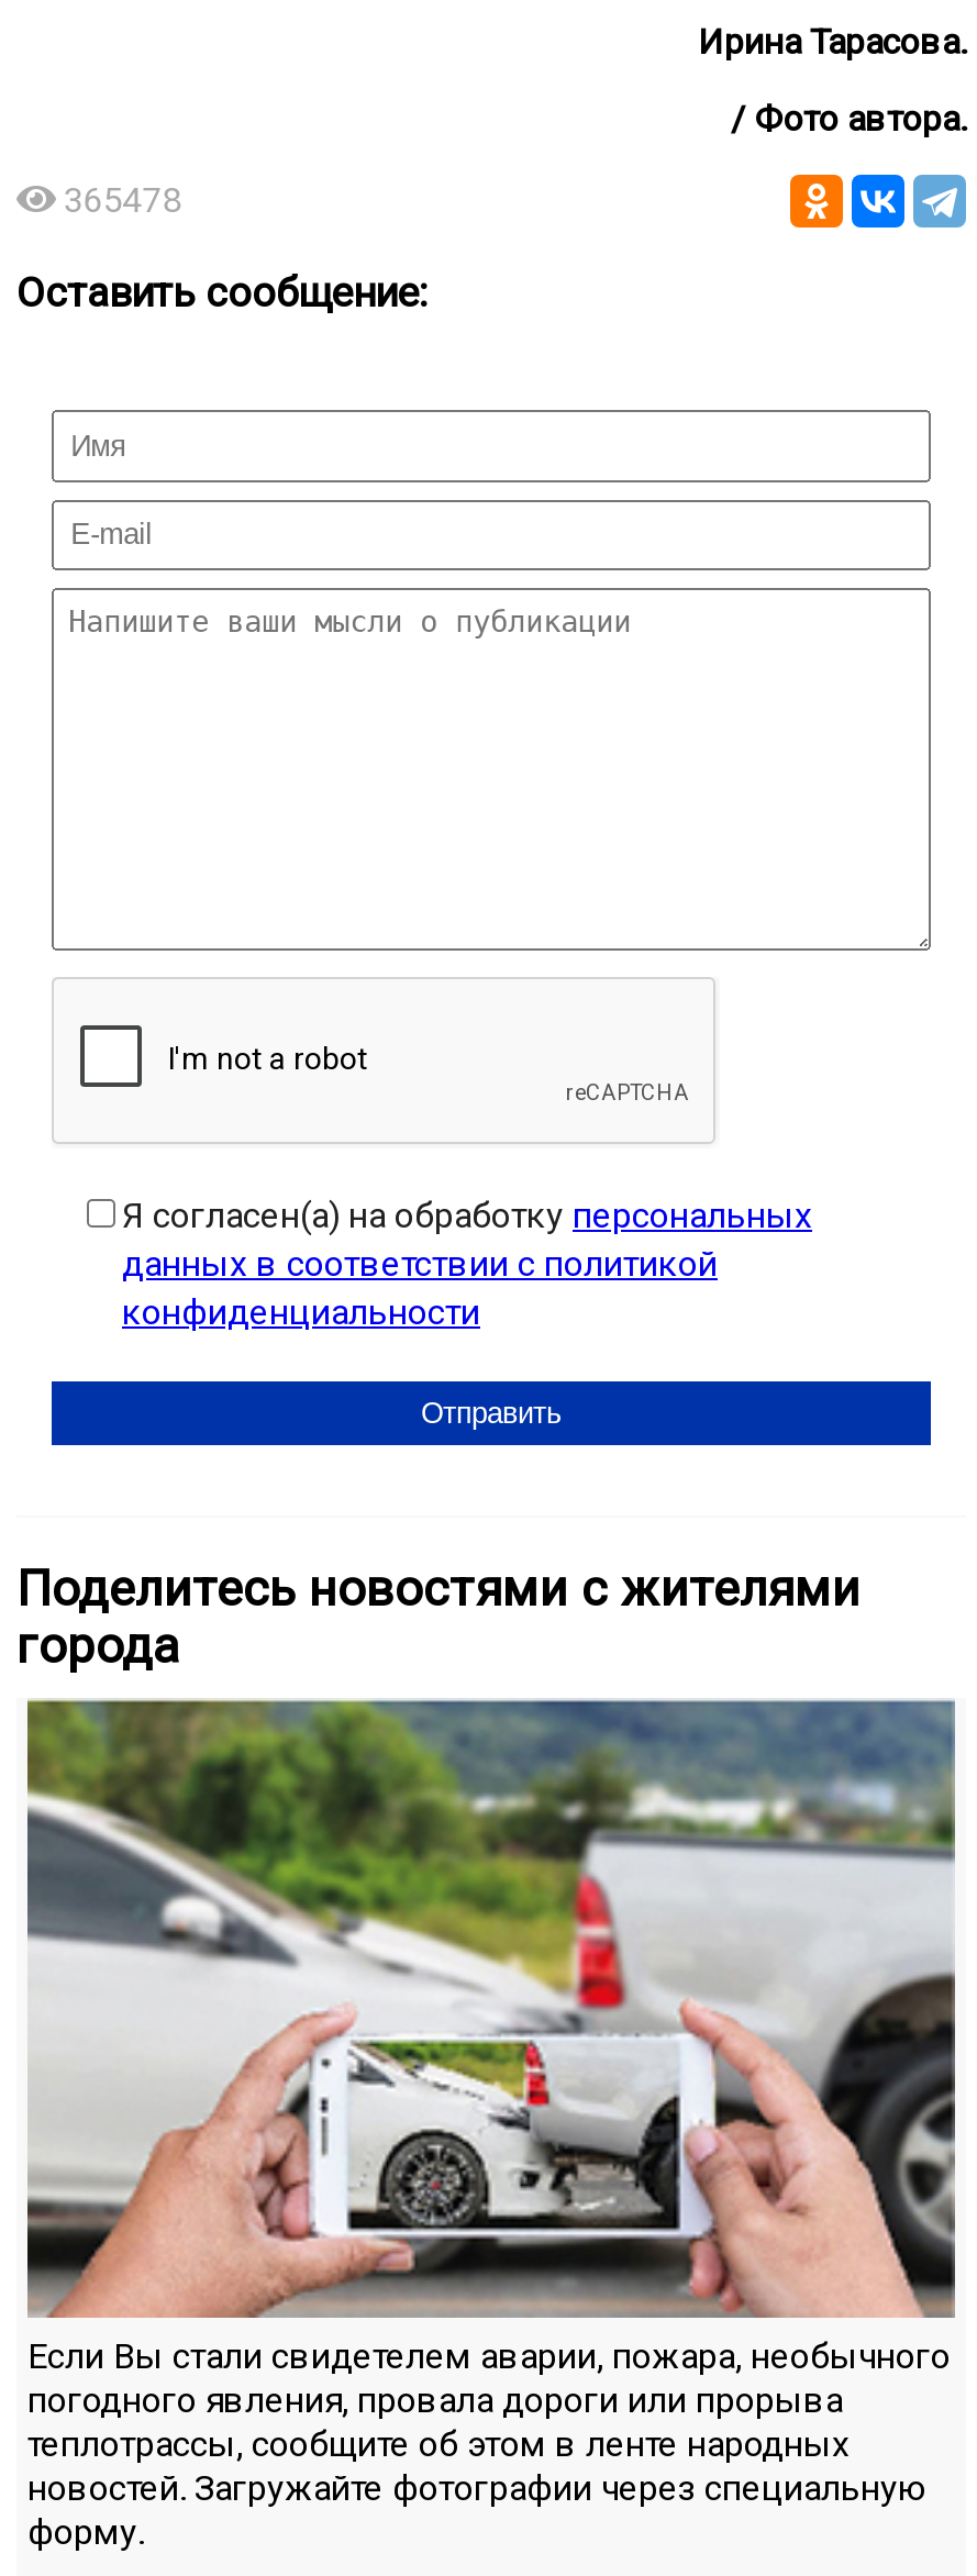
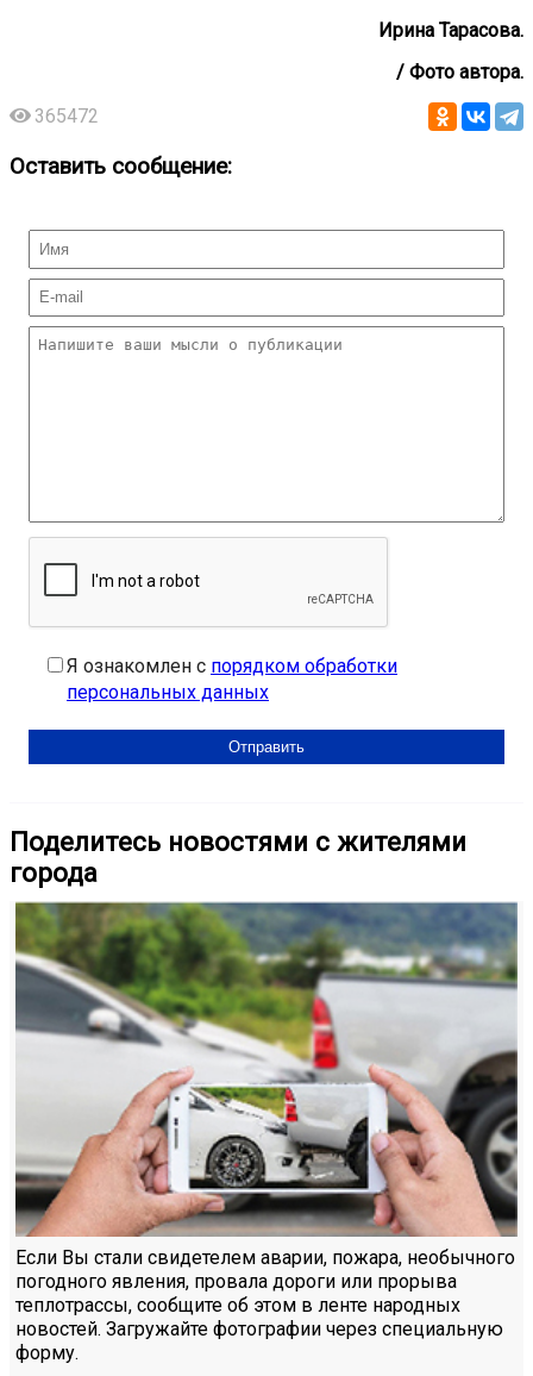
[63,180,182,222] 365478 -> [35,105,99,128] 365472
[122,1195,812,1333] Я согласен(а) на обработку персональных | данных в соответствии с политикой | конфиденциальности -> [67,655,397,704] Я ознакомлен с порядком обработки | персональных данных

